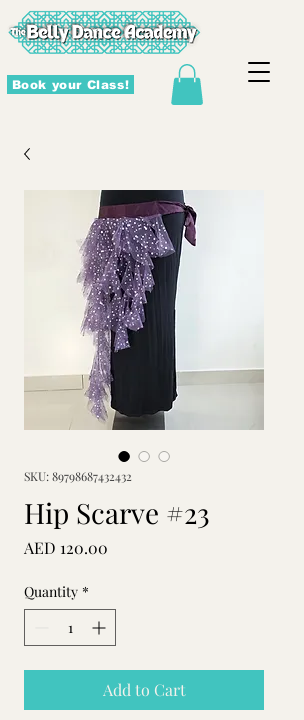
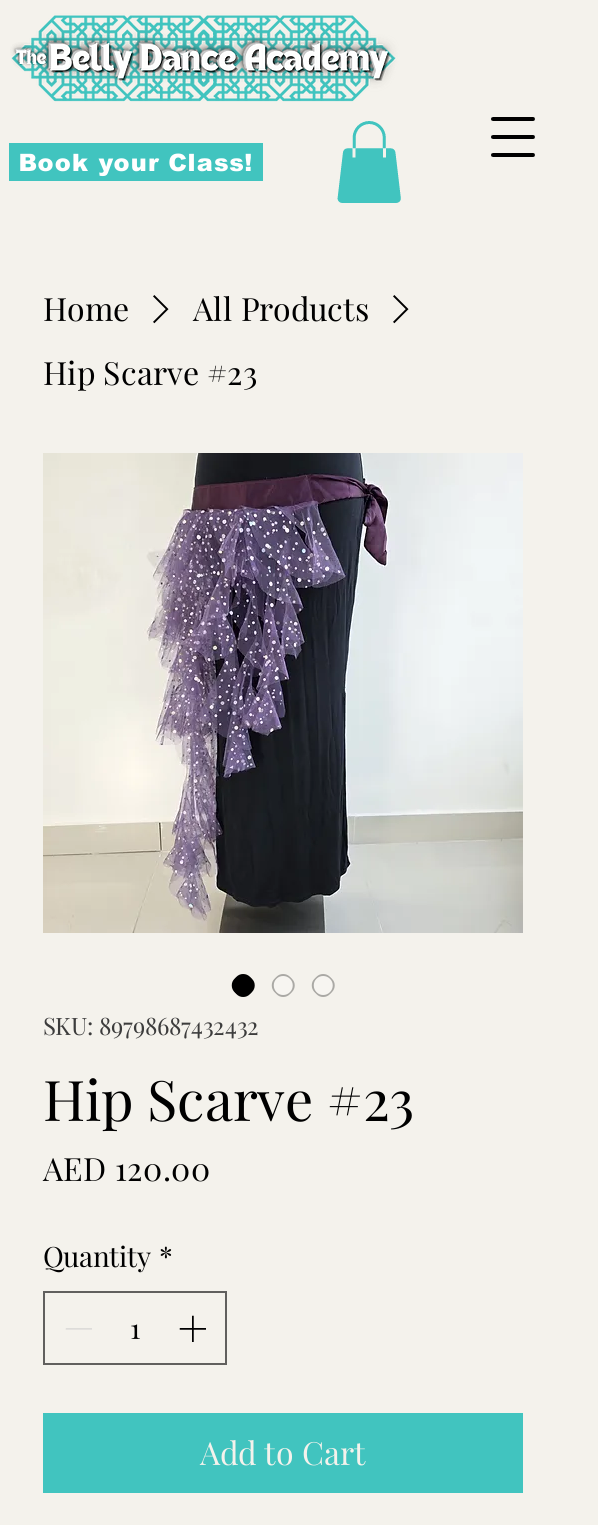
none -> [43,286,369,392] Home | All Products | Hip Scarve #23

